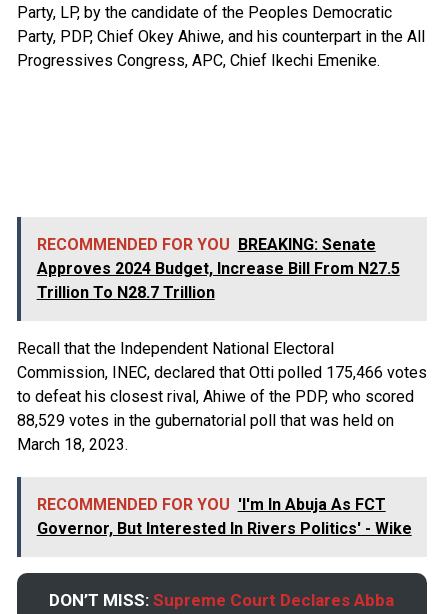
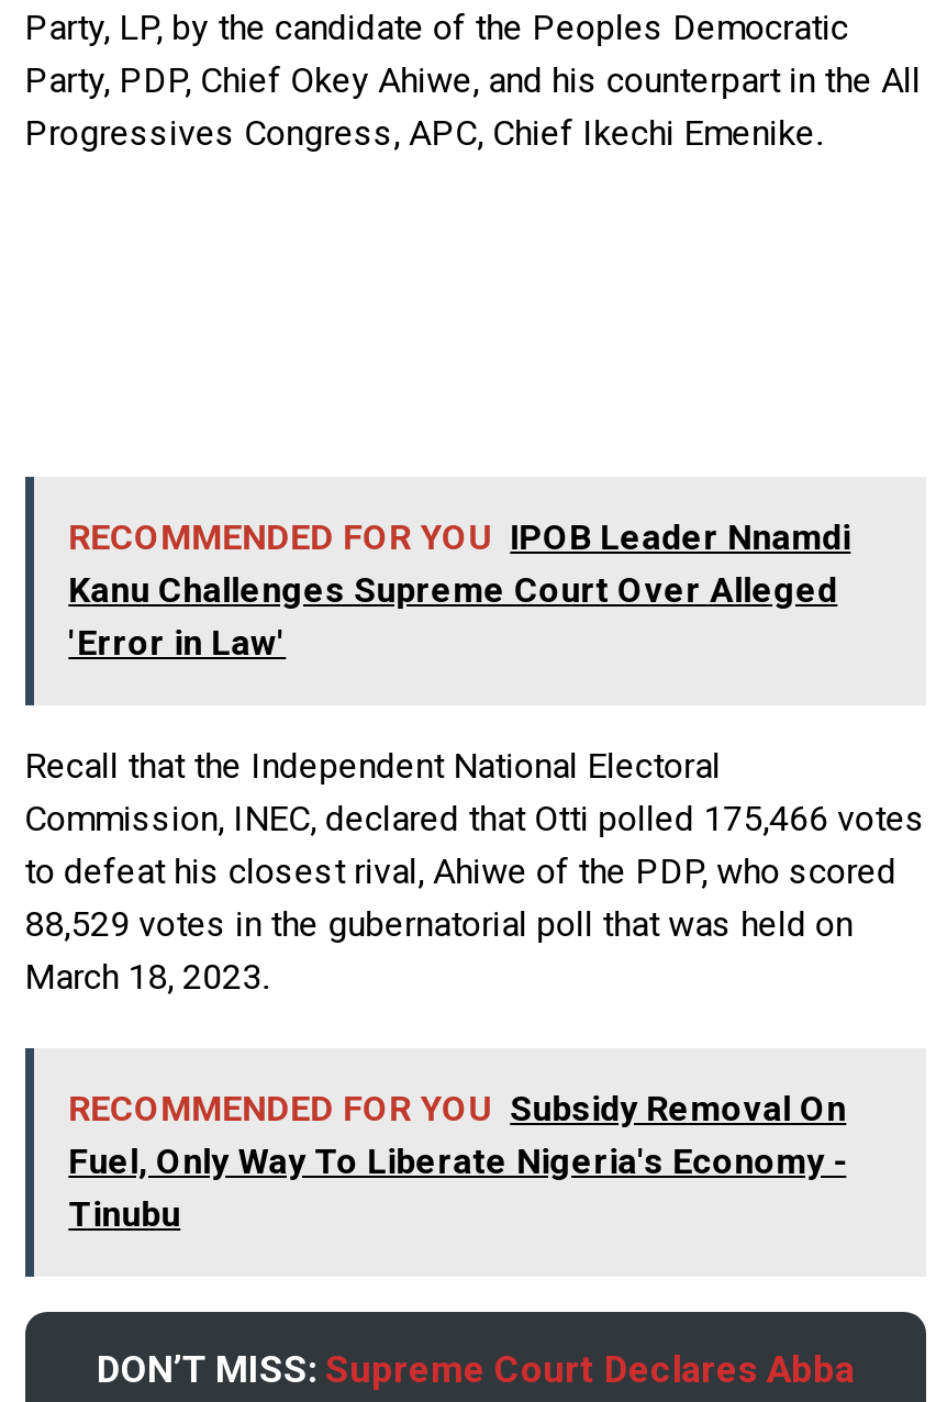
[37,235,400,302] RECOMMENDED FOR YOU BREAKING: Senate | Approves 2024 Budget, Increase Bill From N27.5 | Trillion To N28.7 Trillion -> [69,517,851,664] RECOMMENDED FOR YOU IPOB Leader Nnamdi | Kanu Challenges Supreme Court Over Alleged | 'Error in Law'
[37,495,412,538] RECOMMENDED FOR YOU 'I'm In Abuja As FCT | Governor, But Interested In Rivers Politics' - Wike -> [69,1088,846,1236] RECOMMENDED FOR YOU Subsidy Removal On | Fuel, Only Way To Liberate Nigeria's Economy - | Tinubu

